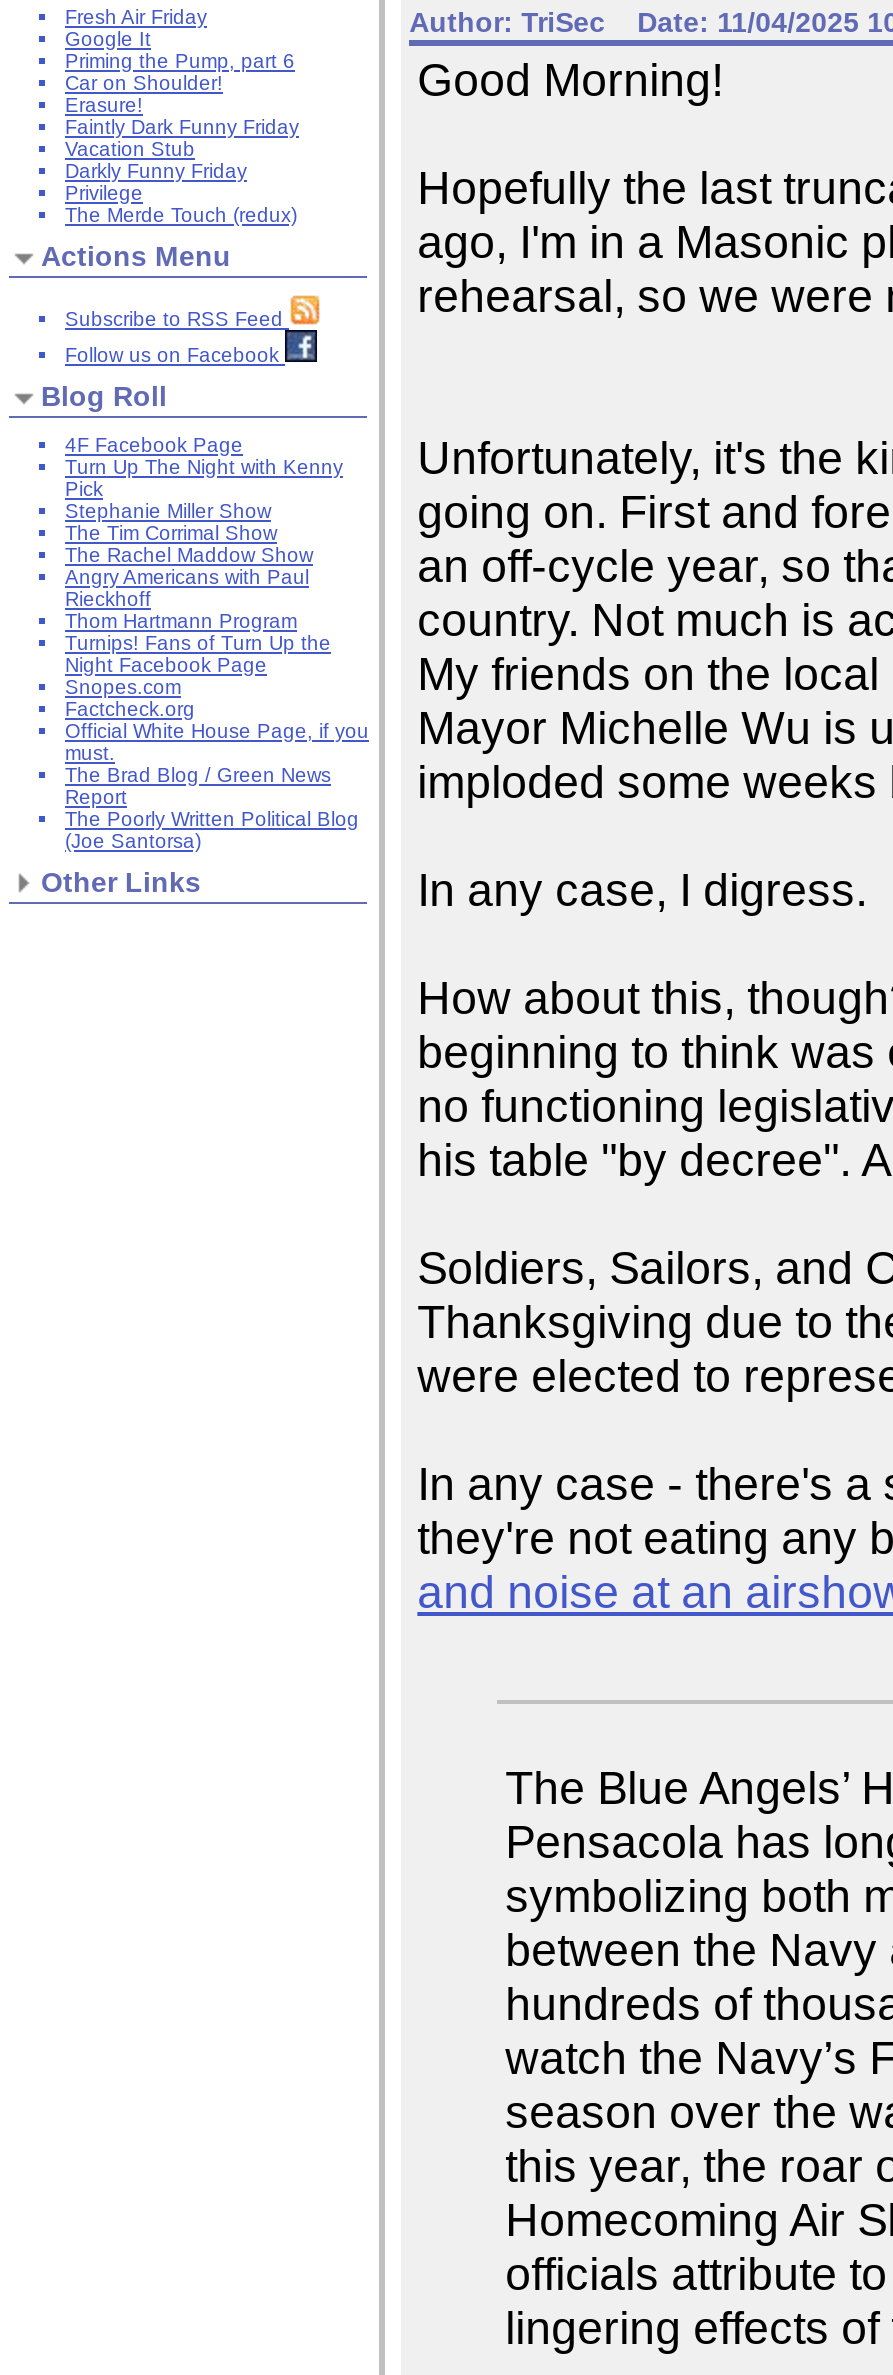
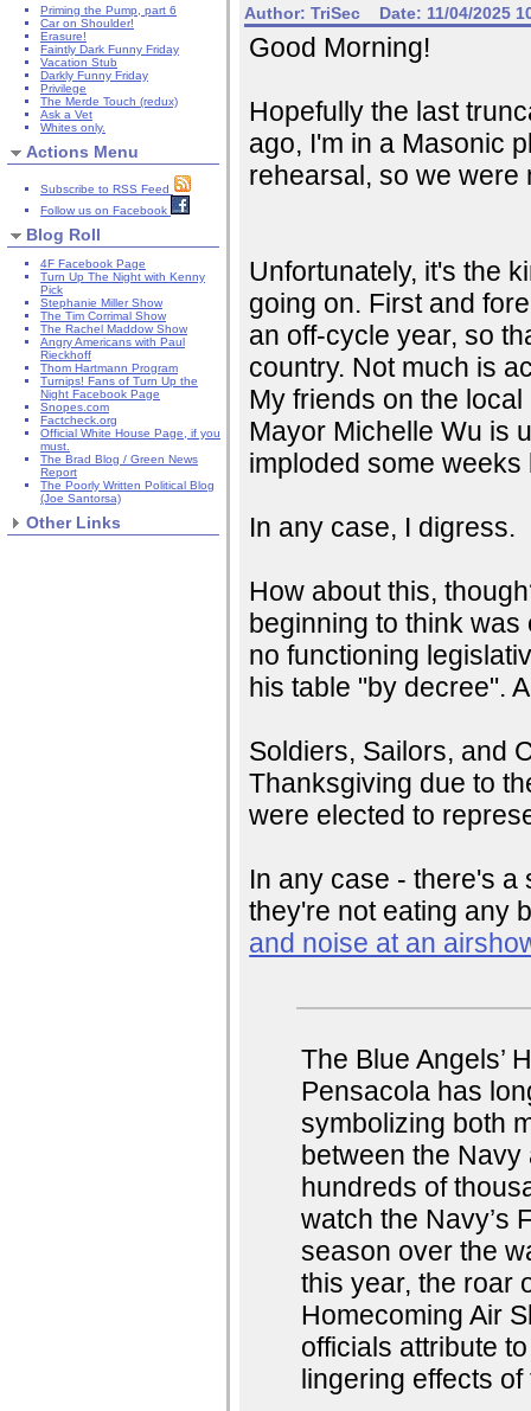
[65,6,207,50] Fresh Air Friday | Google It -> none
moved [65,50,299,226] -> [40,4,179,108]: Priming the Pump, part 6 | Car on Shoulder! | Erasure! | Faintly Dark Funny Friday | Vacation Stub | Darkly Funny Friday | Privilege | The Merde Touch (redux)
none -> [40,108,105,134] Ask a Vet | Whites only.

